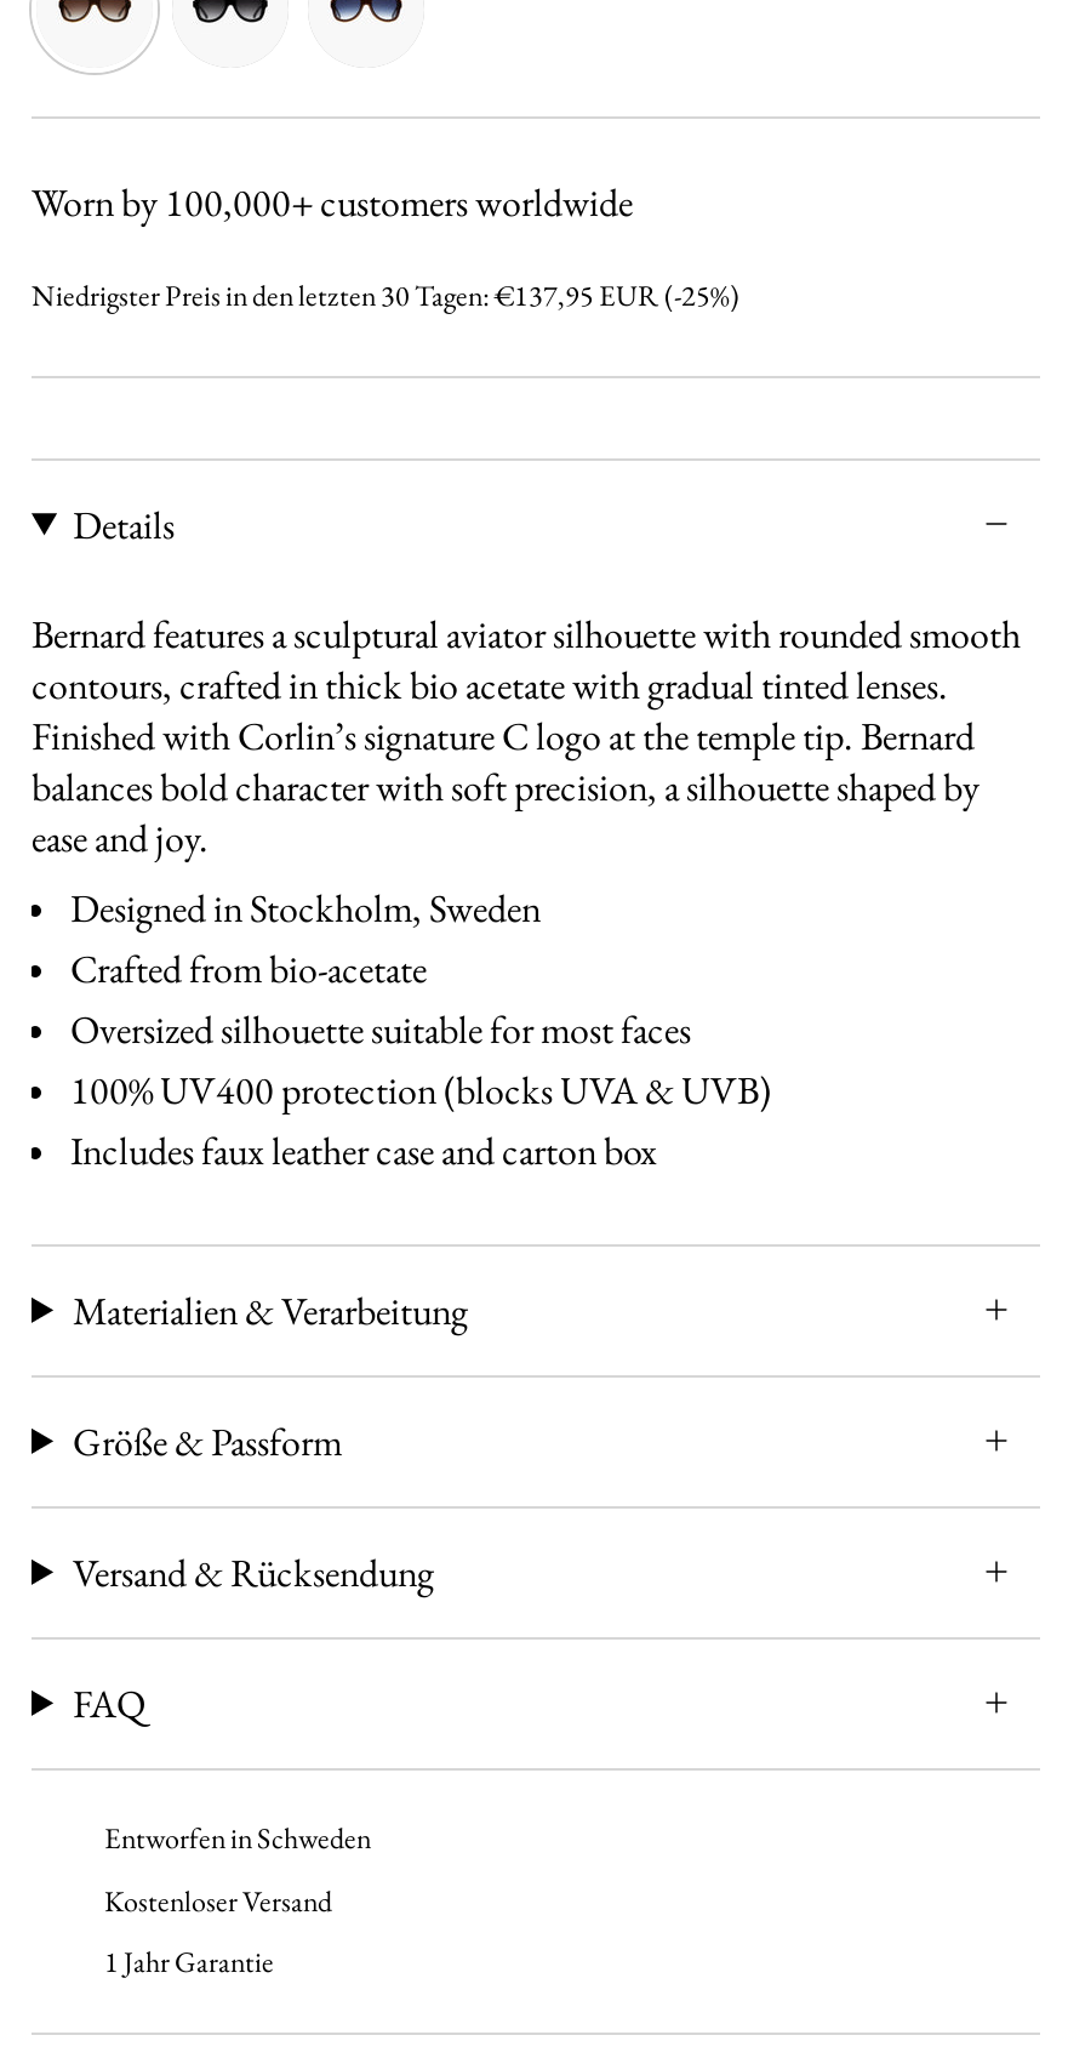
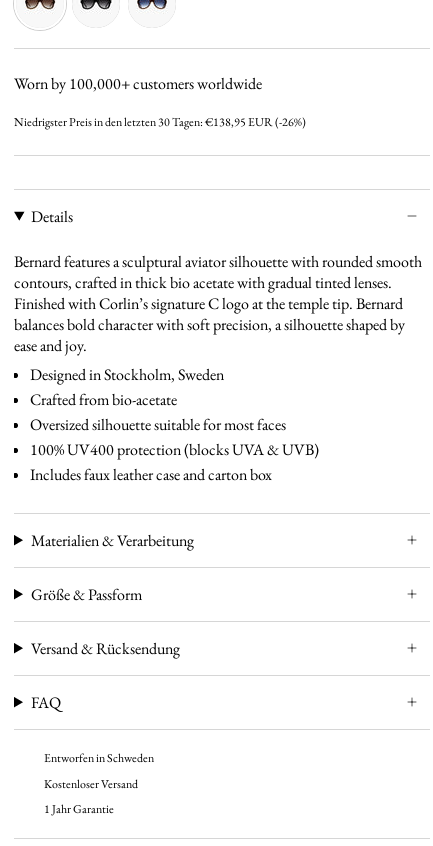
[32,276,739,315] Niedrigster Preis in den letzten 30 Tagen:€137,95 EUR (-25%) -> [14,114,306,130] Niedrigster Preis in den letzten 30 Tagen:€138,95 EUR (-26%)

